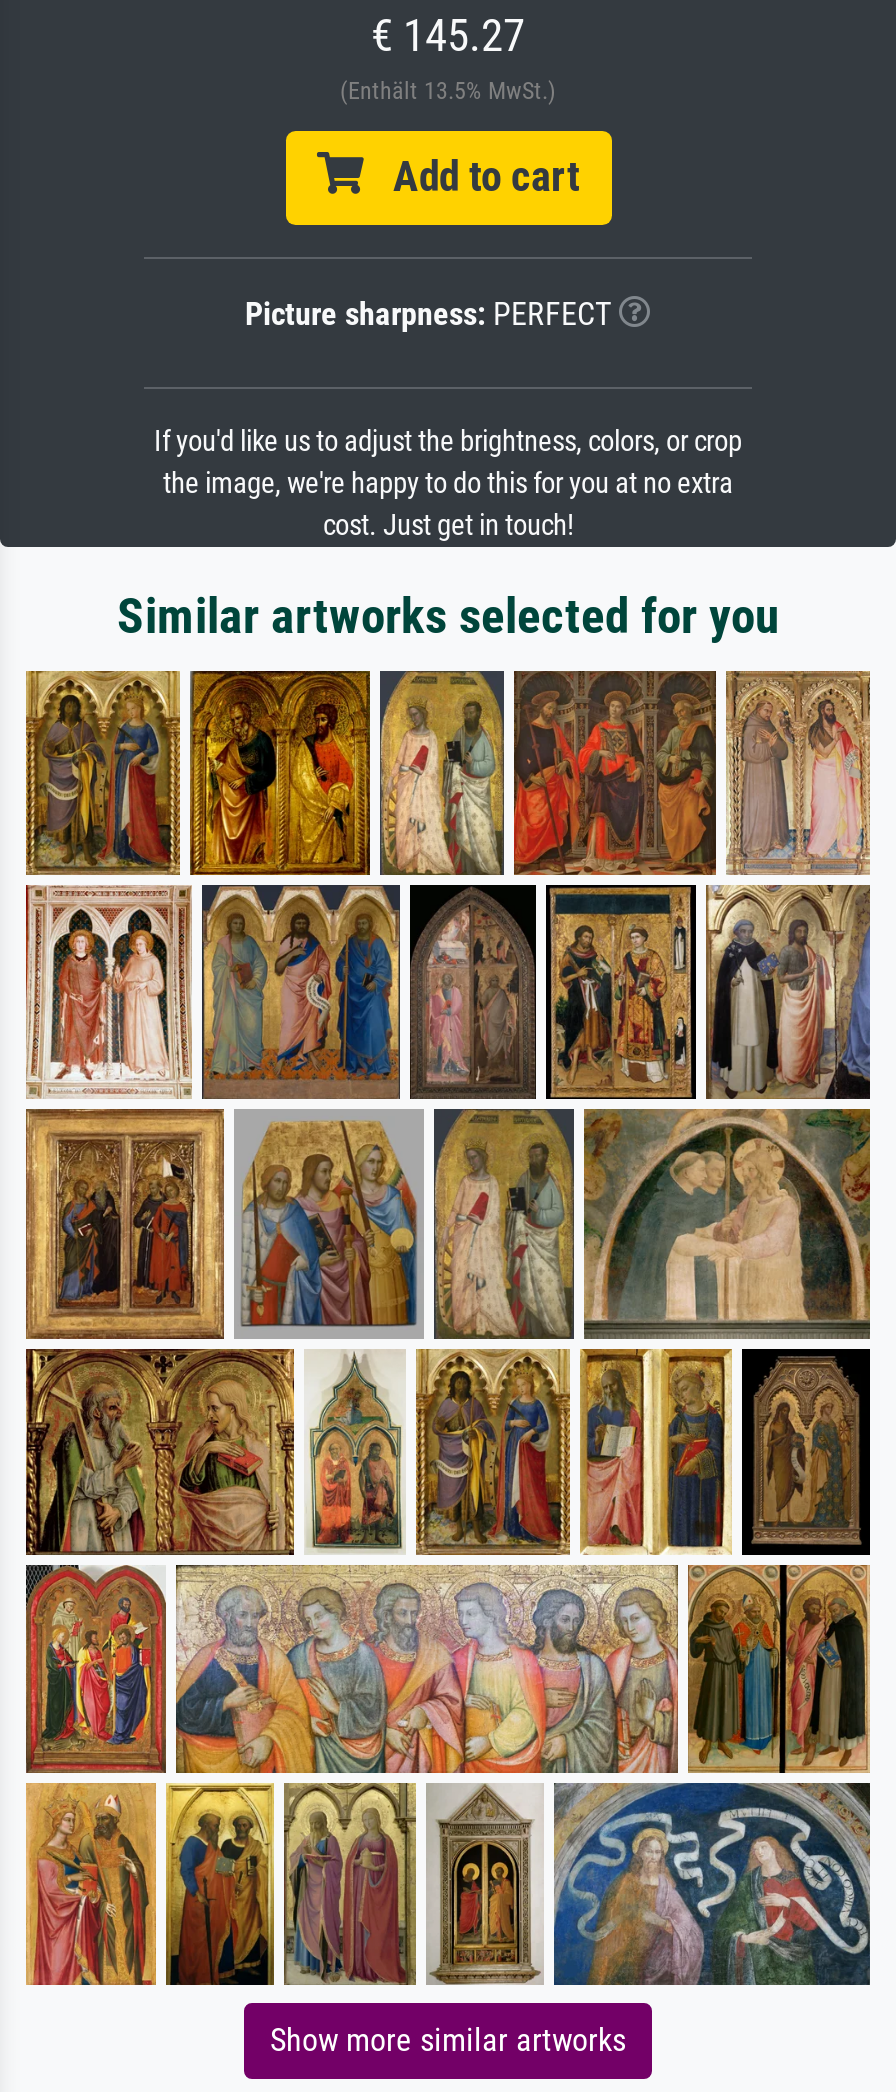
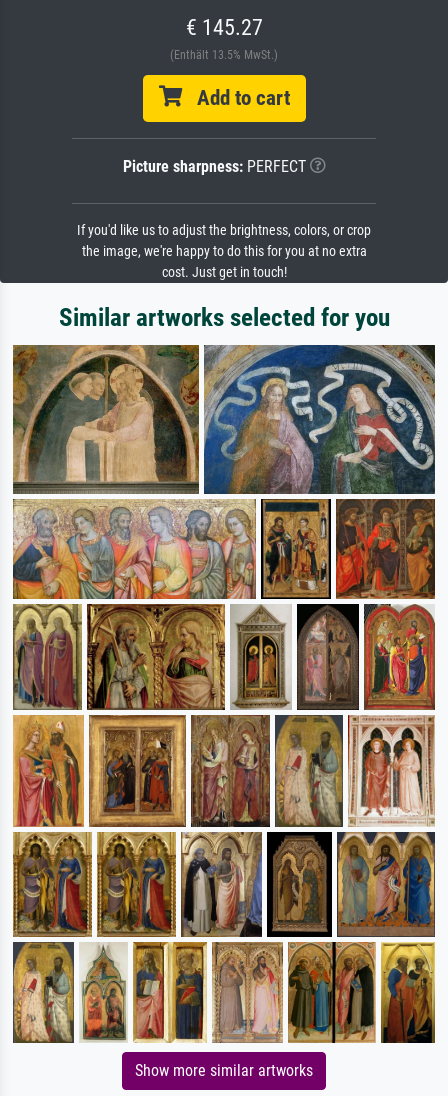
[24,669,872,1989] [image] -> [12,344,436,1044] [image]

